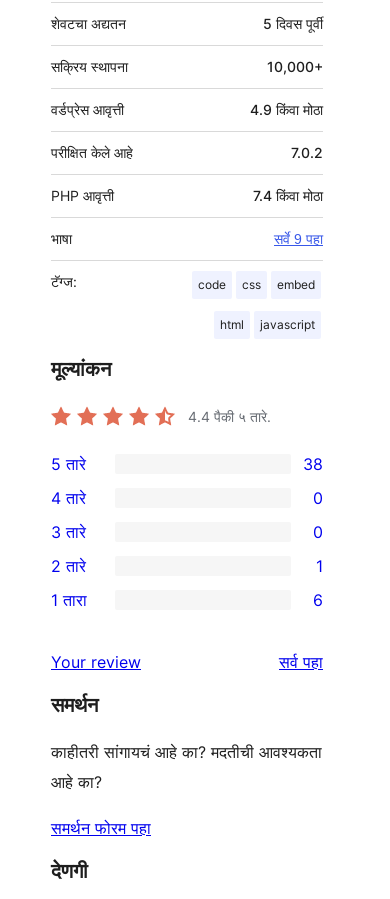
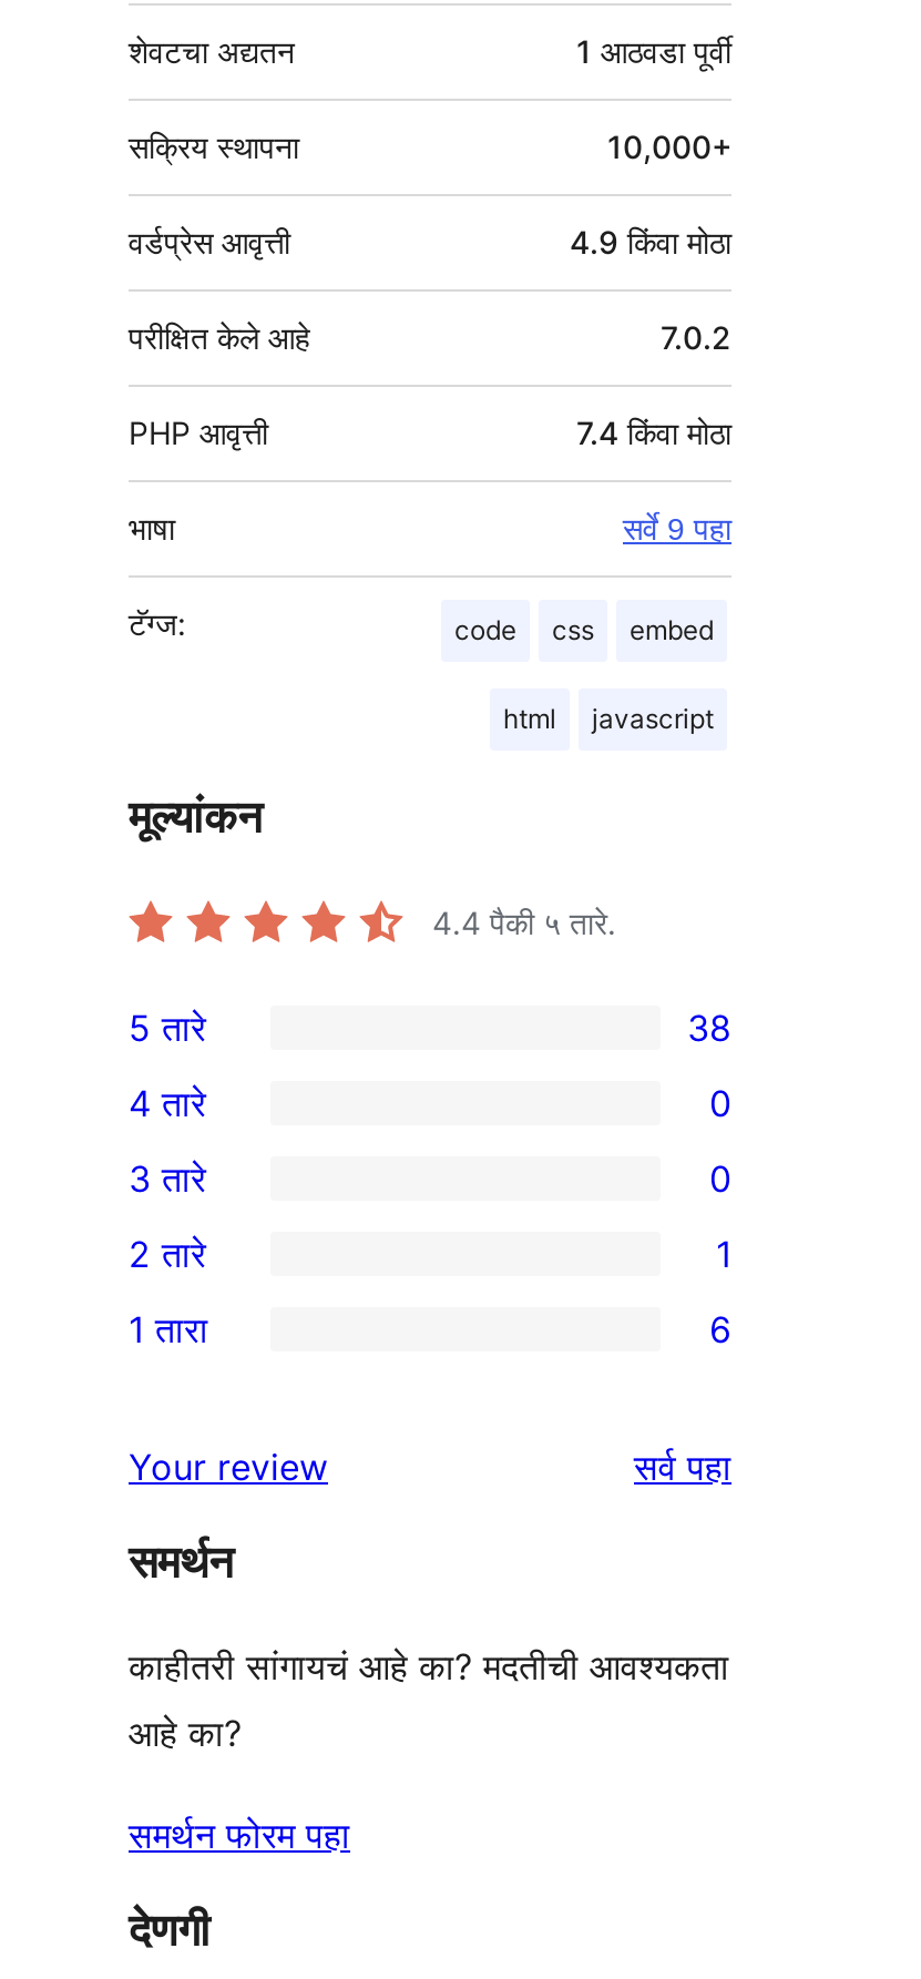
[263,14,323,31] 5 दिवस पूर्वी -> [576,31,731,69] 1 आठवडा पूर्वी

